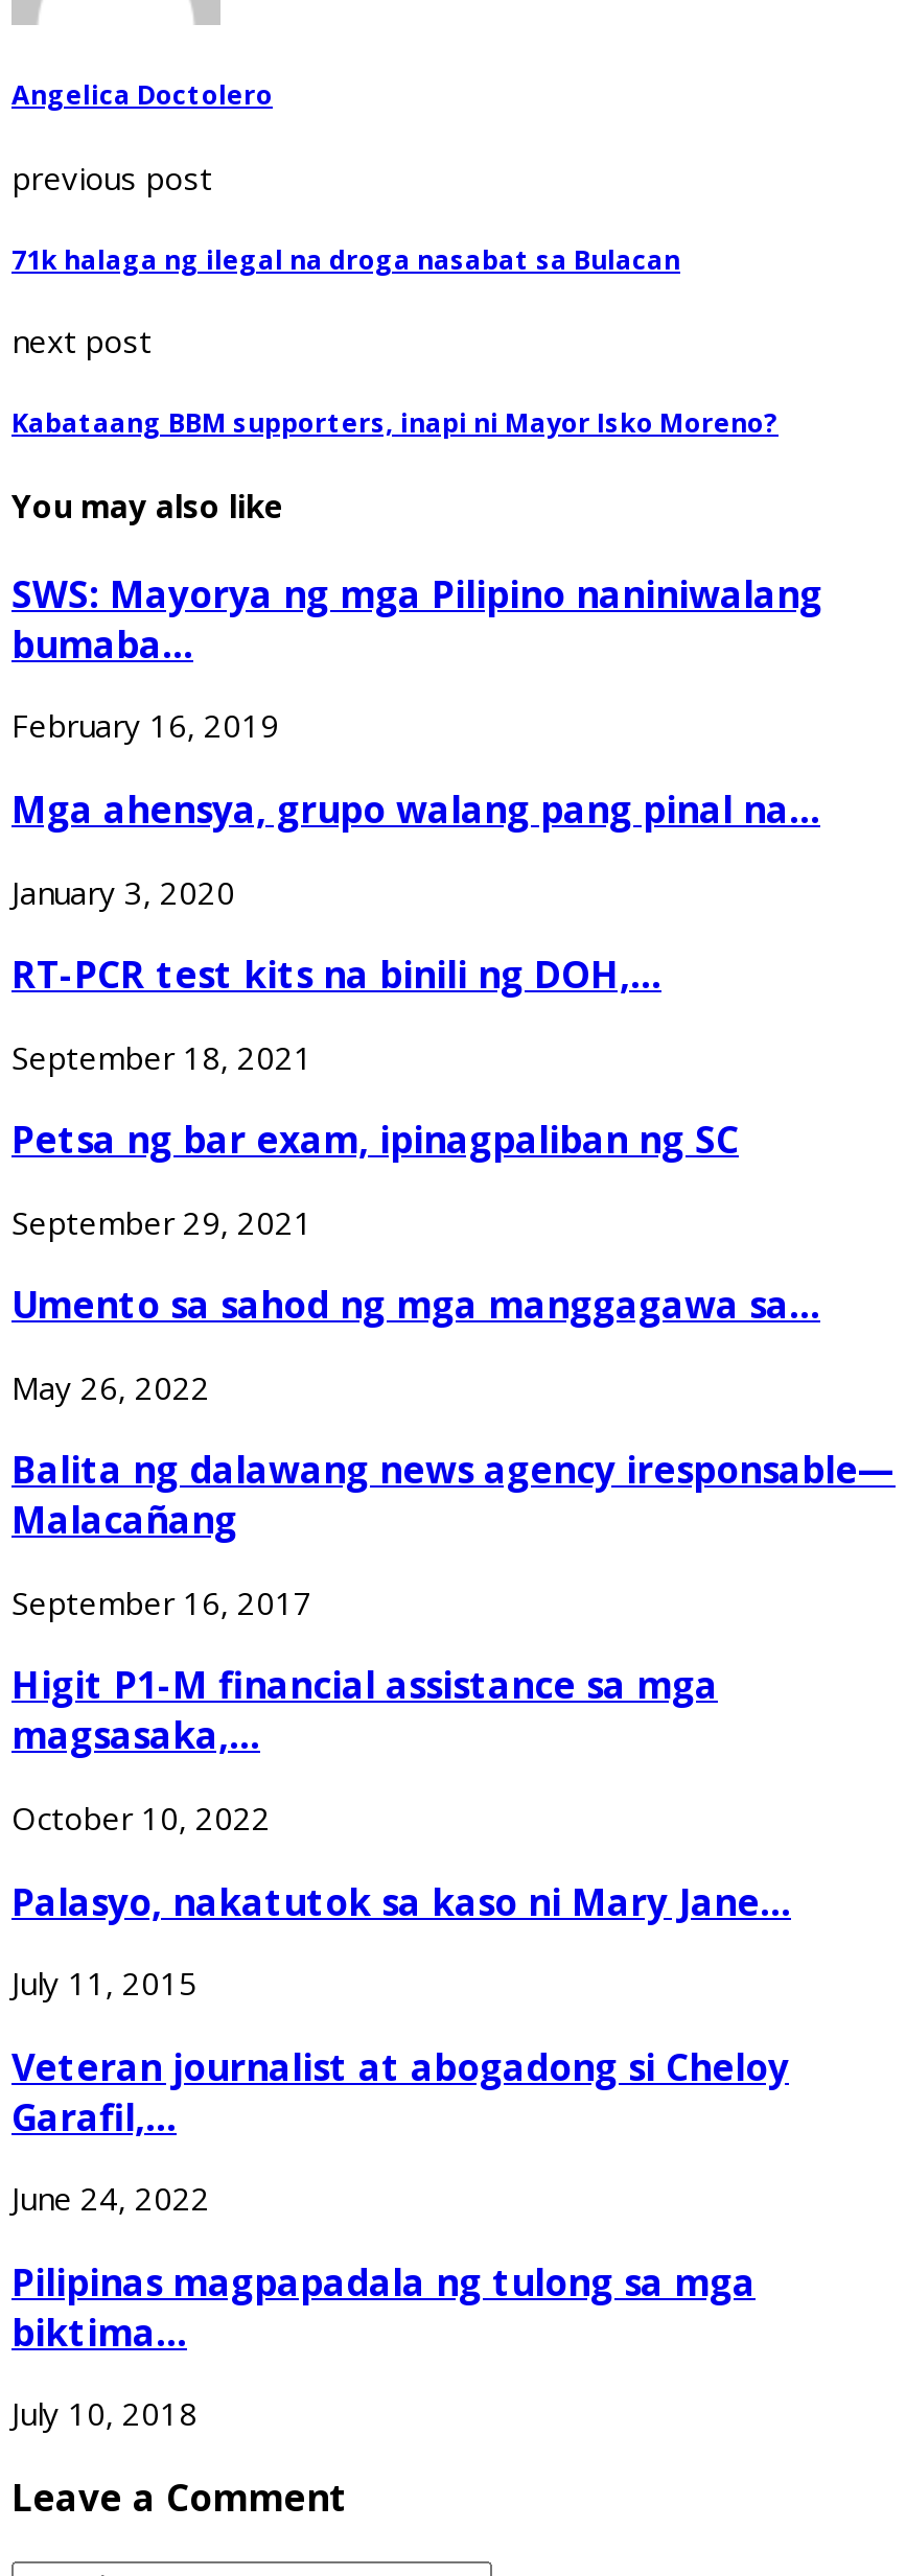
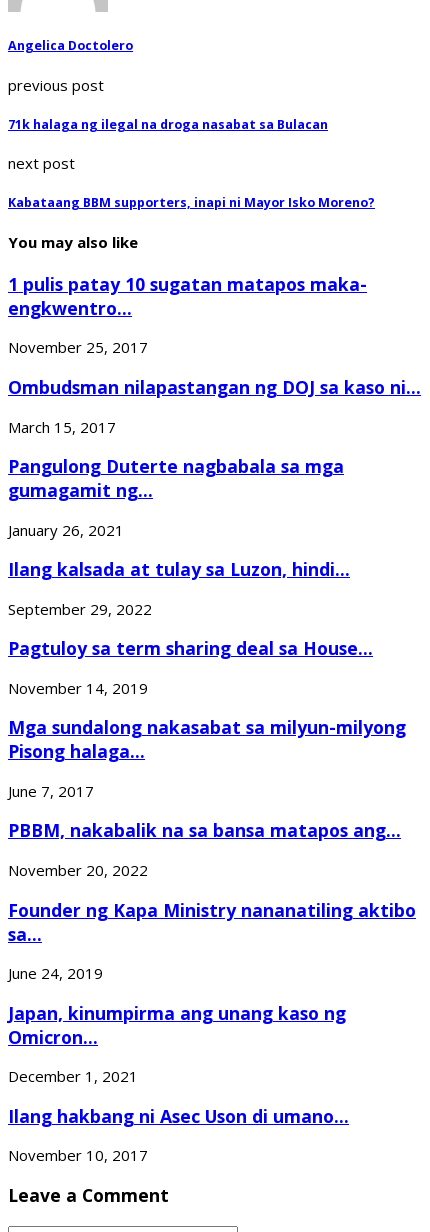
[11,568,822,668] SWS: Mayorya ng mga Pilipino naniniwalang | bumaba... -> [8,272,367,320] 1 pulis patay 10 sugatan matapos maka- | engkwentro...
[11,705,279,747] February 16, 2019 -> [8,337,148,357] November 25, 2017
[11,783,820,834] Mga ahensya, grupo walang pang pinal na... -> [8,375,421,399] Ombudsman nilapastangan ng DOJ sa kaso ni...
[11,870,235,912] January 3, 2020 -> [8,416,116,436] March 15, 2017
[11,949,661,999] RT-PCR test kits na binili ng DOH,... -> [8,454,344,502] Pangulong Duterte nagbabala sa mga | gumagamit ng...
[11,1035,312,1077] September 18, 2021 -> [8,520,124,540] January 26, 2021
[11,1114,739,1164] Petsa ng bar exam, ipinagpaliban ng SC -> [8,557,350,581] Ilang kalsada at tulay sa Luzon, hindi...
[11,1201,312,1242] September 29, 2021 -> [8,599,152,619] September 29, 2022
[11,1279,820,1329] Umento sa sahod ng mga manggagawa sa... -> [8,636,373,660] Pagtuloy sa term sharing deal sa House...
[11,1366,210,1408] May 26, 2022 -> [8,678,148,698] November 14, 2019
[11,1444,896,1545] Balita ng dalawang news agency iresponsable— | Malacañang -> [8,715,406,763] Mga sundalong nakasabat sa milyun-milyong | Pisong halaga...
[11,1581,312,1623] September 16, 2017 -> [8,781,94,801] June 7, 2017
[11,1660,718,1760] Higit P1-M financial assistance sa mga | magsasaka,... -> [8,818,401,842] PBBM, nakabalik na sa bansa matapos ang...
[11,1797,271,1839] October 10, 2022 -> [8,860,148,880] November 20, 2022
[11,1875,791,1925] Palasyo, nakatutok sa kaso ni Mary Jane... -> [8,898,416,946] Founder ng Kapa Ministry nananatiling aktibo | sa...
[11,1962,198,2004] July 11, 2015 -> [8,963,103,983] June 24, 2019
[11,2041,789,2141] Veteran journalist at abogadong si Cheloy | Garafil,... -> [8,1001,346,1049] Japan, kinumpirma ang unang kaso ng | Omicron...
[11,2177,210,2219] June 24, 2022 -> [8,1066,138,1086] December 1, 2021
[11,2256,756,2356] Pilipinas magpapadala ng tulong sa mga | biktima... -> [8,1104,349,1128] Ilang hakbang ni Asec Uson di umano...
[11,2393,198,2435] July 10, 2018 -> [8,1145,148,1165] November 10, 2017

